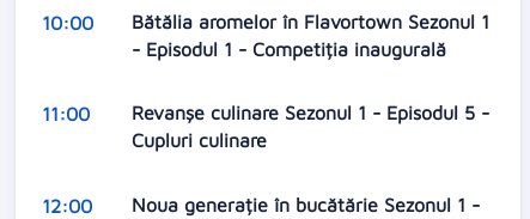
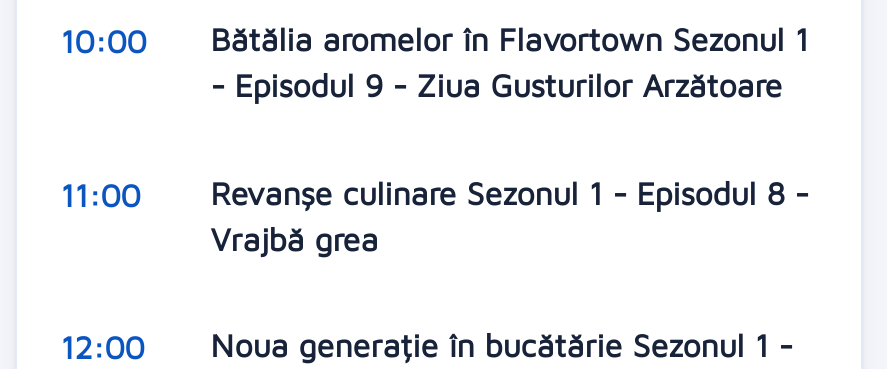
[131,38,452,60] - Episodul 1 - Competiția inaugurală -> [211,67,793,103] - Episodul 9 - Ziua Gusturilor Arzătoare
[131,102,489,151] Revanșe culinare Sezonul 1 - Episodul 5 - | Cupluri culinare -> [211,174,809,256] Revanșe culinare Sezonul 1 - Episodul 8 - | Vrajbă grea

